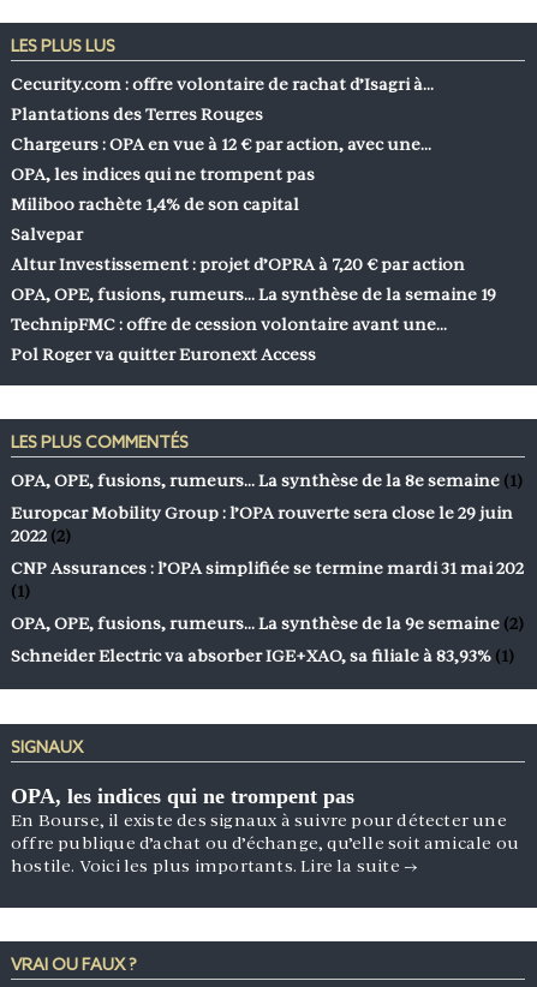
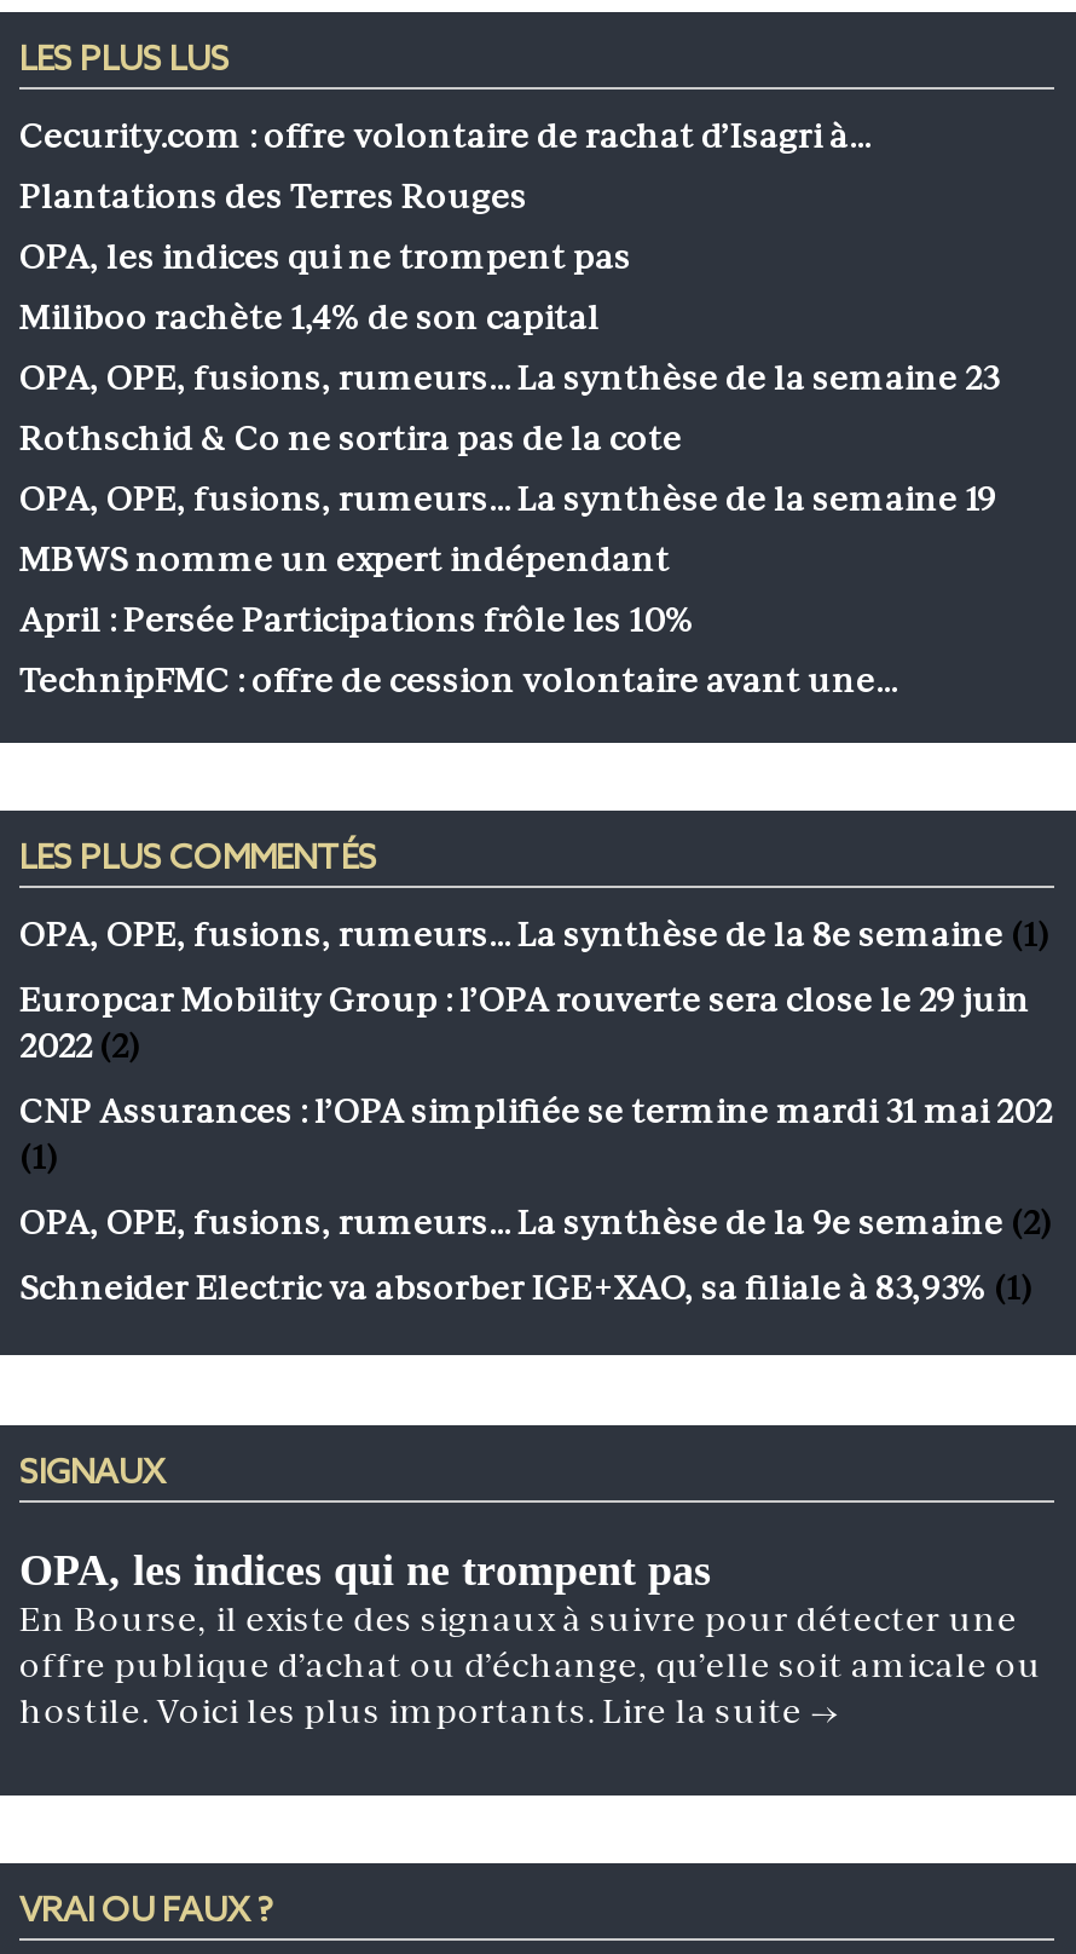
[11,134,431,153] Chargeurs : OPA en vue à 12 € par action, avec une… -> none
moved [11,164,315,213] -> [19,236,631,336]: OPA, les indices qui ne trompent pas | Miliboo rachète 1,4% de son capital
[11,224,83,243] Salvepar -> [19,357,999,396] OPA, OPE, fusions, rumeurs… La synthèse de la semaine 23
[11,254,465,273] Altur Investissement : projet d’OPRA à 7,20 € par action -> [19,418,682,457] Rothschid & Co ne sortira pas de la cote
moved [11,284,496,303] -> [19,478,996,517]: OPA, OPE, fusions, rumeurs… La synthèse de la semaine 19
none -> [19,539,694,638] MBWS nomme un expert indépendant | April : Persée Participations frôle les 10%
moved [11,314,447,333] -> [19,660,897,699]: TechnipFMC : offre de cession volontaire avant une…
[11,344,316,363] Pol Roger va quitter Euronext Access -> none

